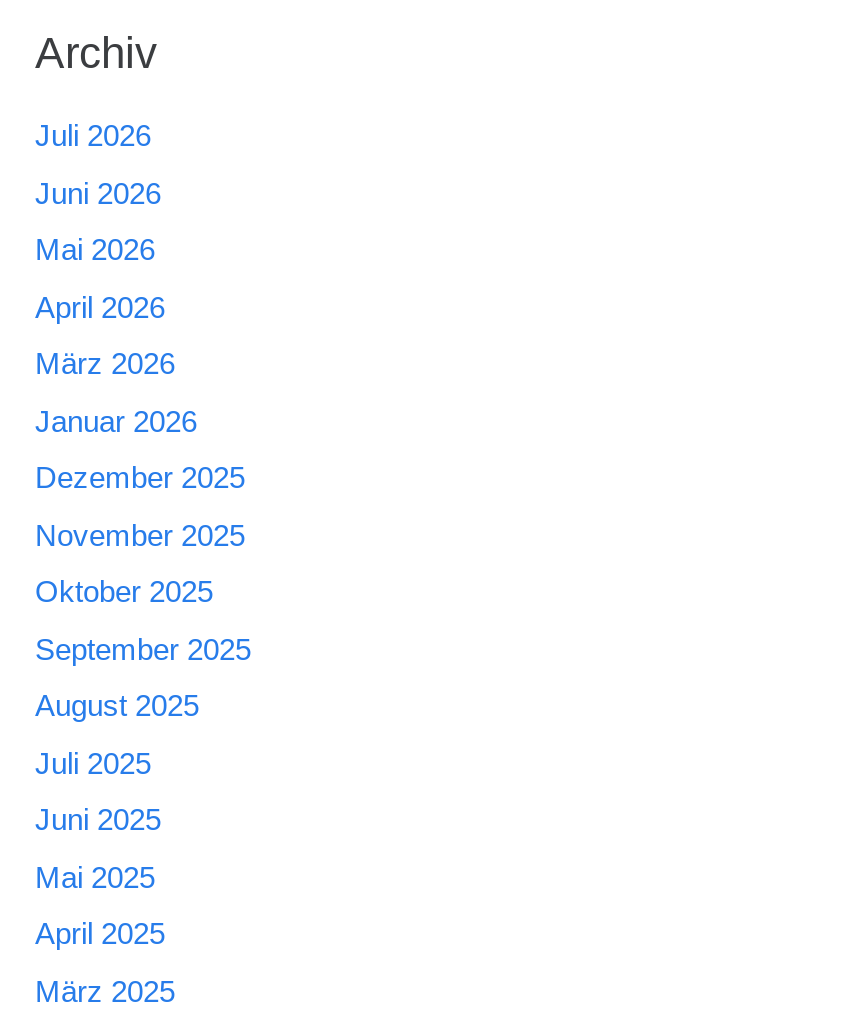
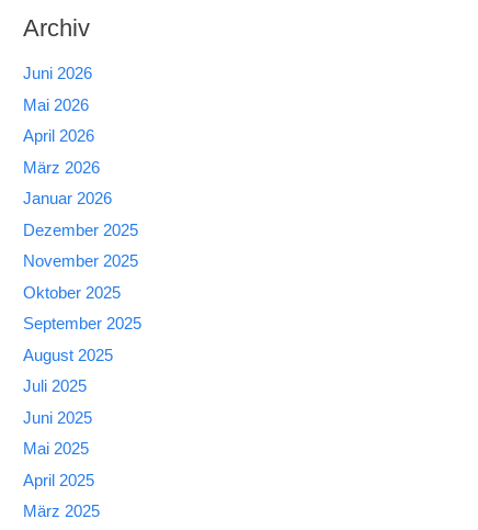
[35,119,151,153] Juli 2026 -> none

